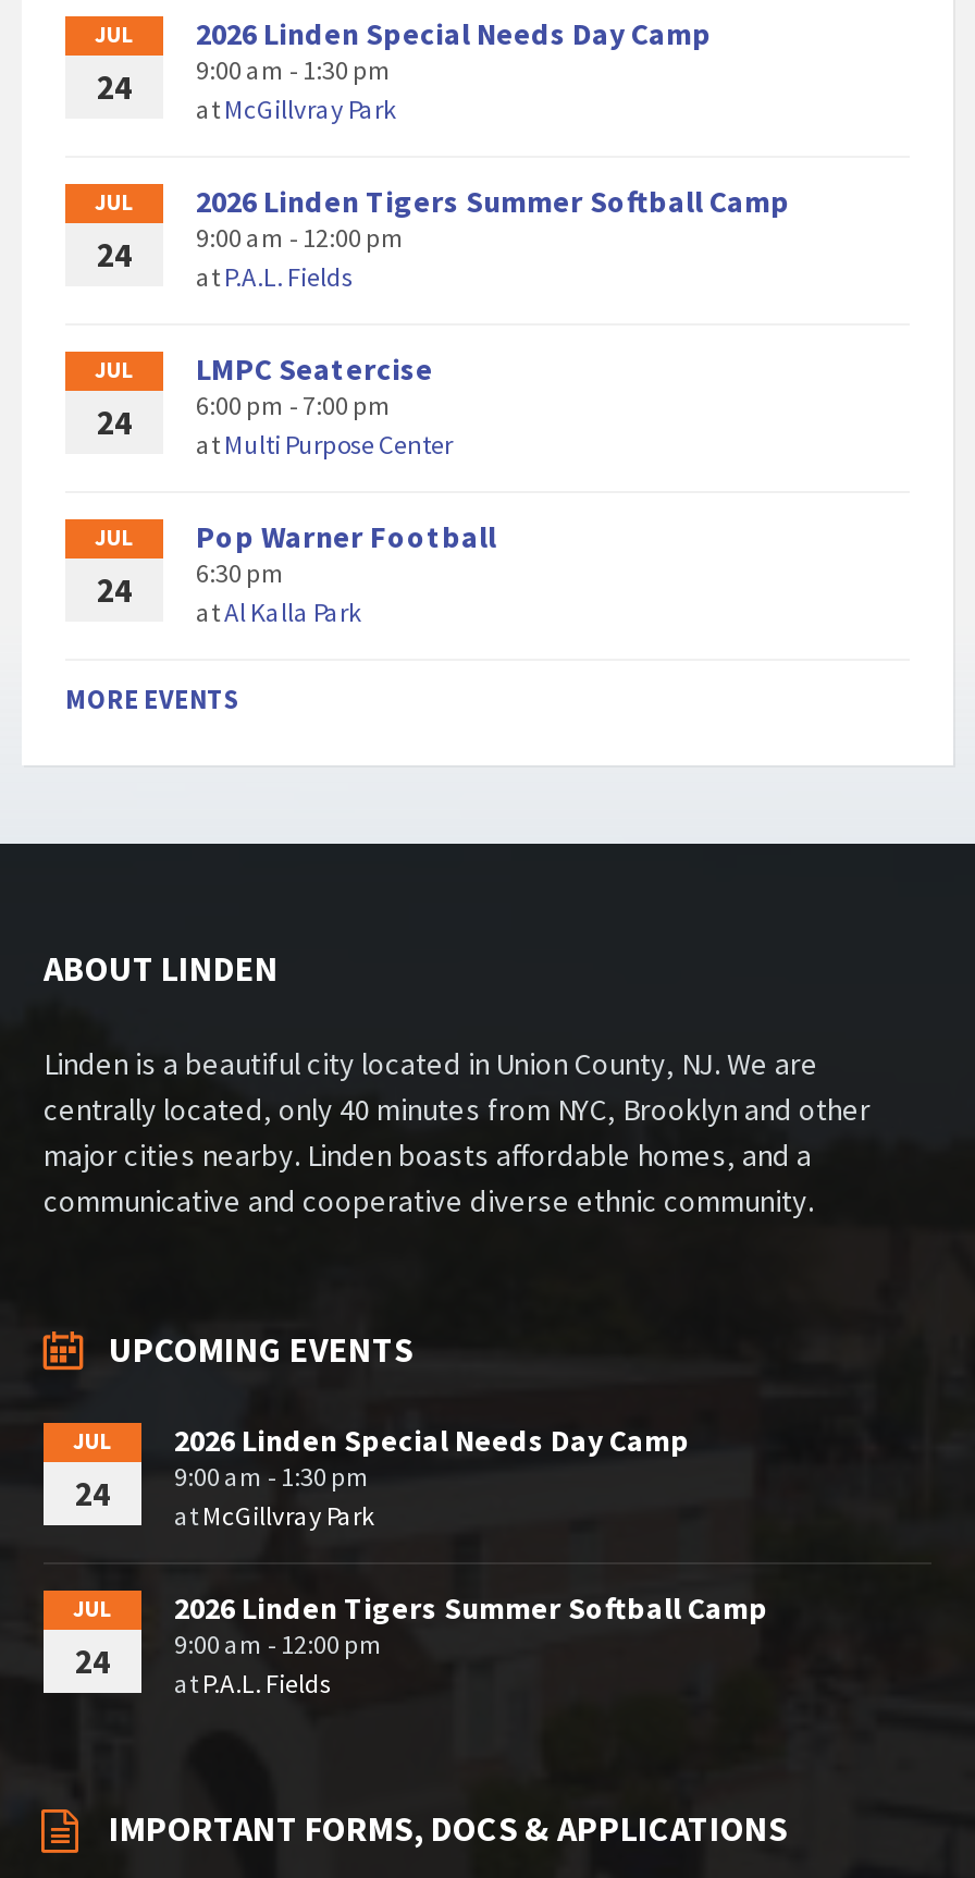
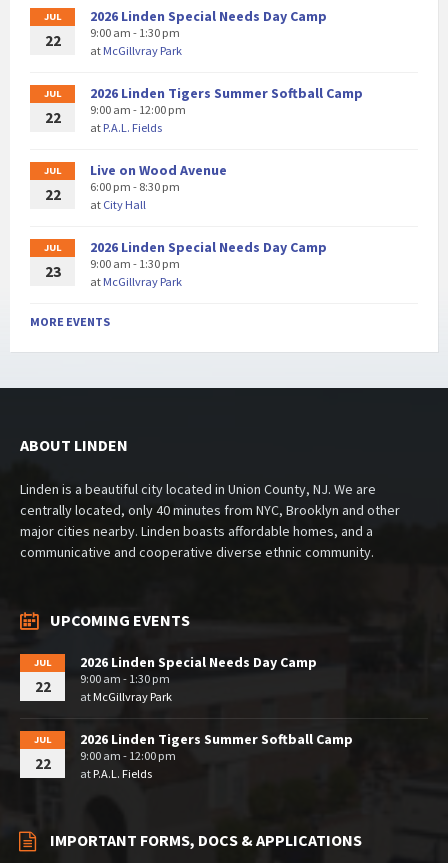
[97,54,392,108] 24 9:00 am - 1:30 pm -> [44,25,180,50] 22 9:00 am - 1:30 pm
[97,222,405,276] 24 9:00 am - 12:00 pm -> [44,102,186,127] 22 9:00 am - 12:00 pm
[196,350,453,461] LMPC Seatercise | 6:00 pm - 7:00 pm | at Multi Purpose Center -> [90,161,227,212] Live on Wood Avenue | 6:00 pm - 8:30 pm | at City Hall
[97,402,132,444] 24 -> [44,185,60,204] 22
[196,518,496,629] Pop Warner Football | 6:30 pm | atAl Kalla Park -> [90,238,327,289] 2026 Linden Special Needs Day Camp | 9:00 am - 1:30 pm | atMcGillvray Park
[97,570,132,611] 24 -> [44,262,60,281] 23
[75,1461,370,1515] 24 9:00 am - 1:30 pm -> [34,671,170,696] 22 9:00 am - 1:30 pm
[75,1628,383,1683] 24 9:00 am - 12:00 pm -> [34,748,176,773] 22 9:00 am - 12:00 pm

